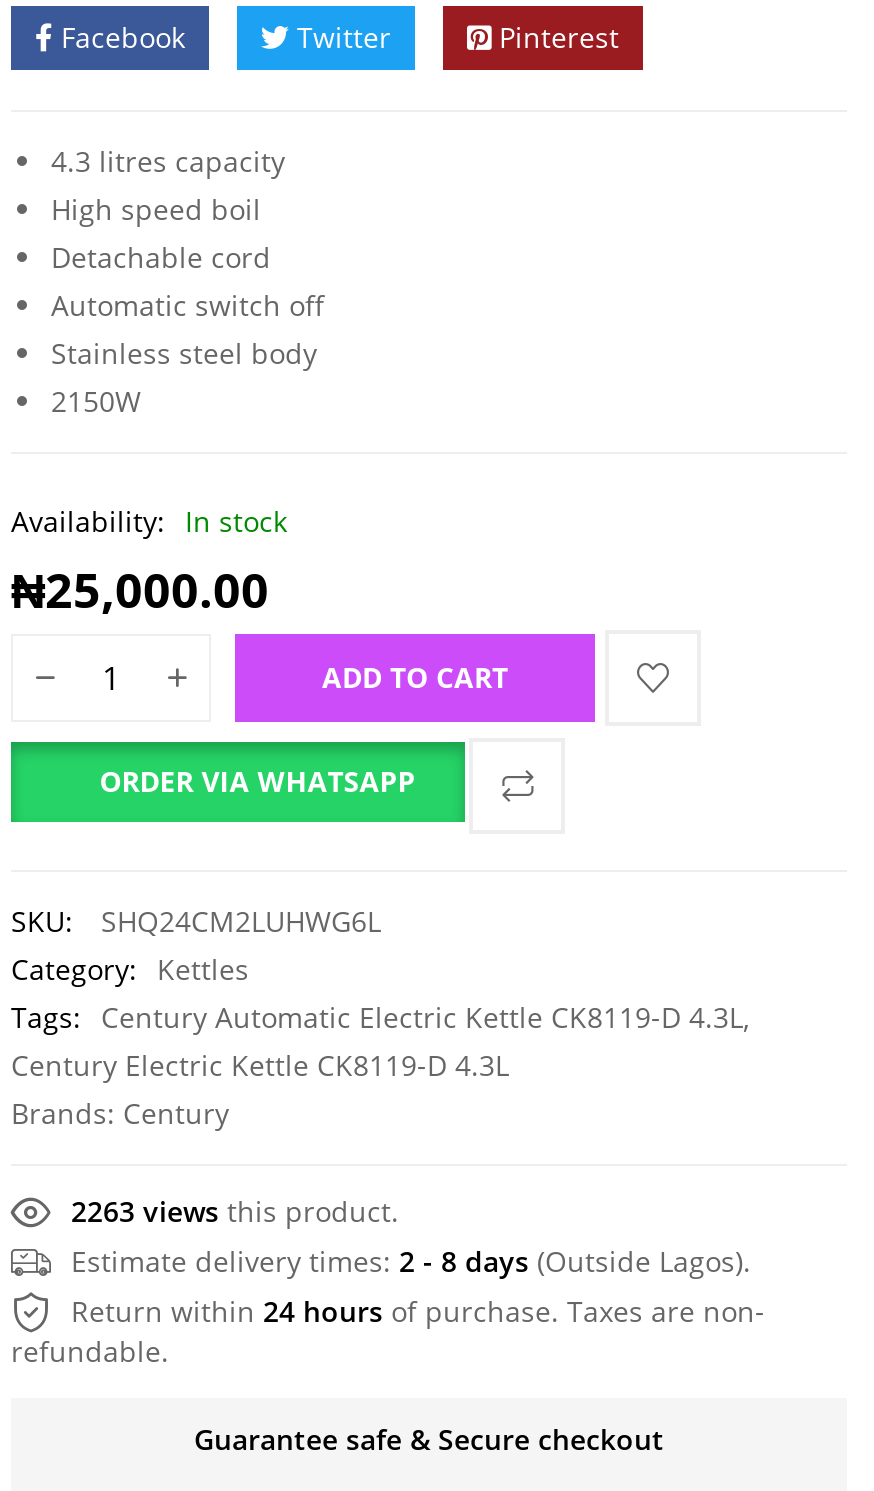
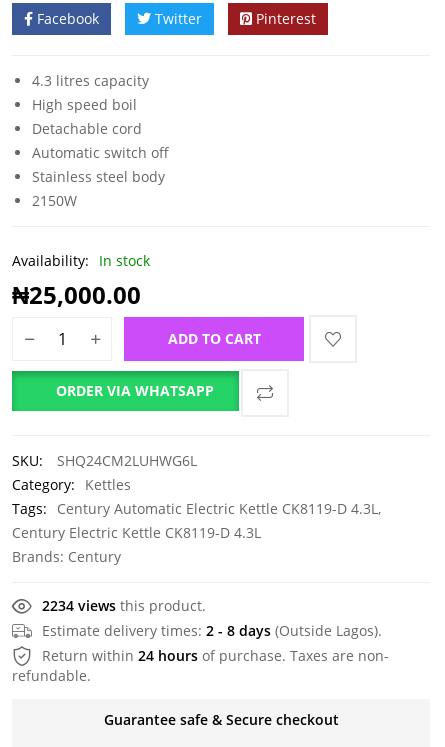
[71,1192,399,1230] 2263 views this product. -> [42,596,206,615] 2234 views this product.

